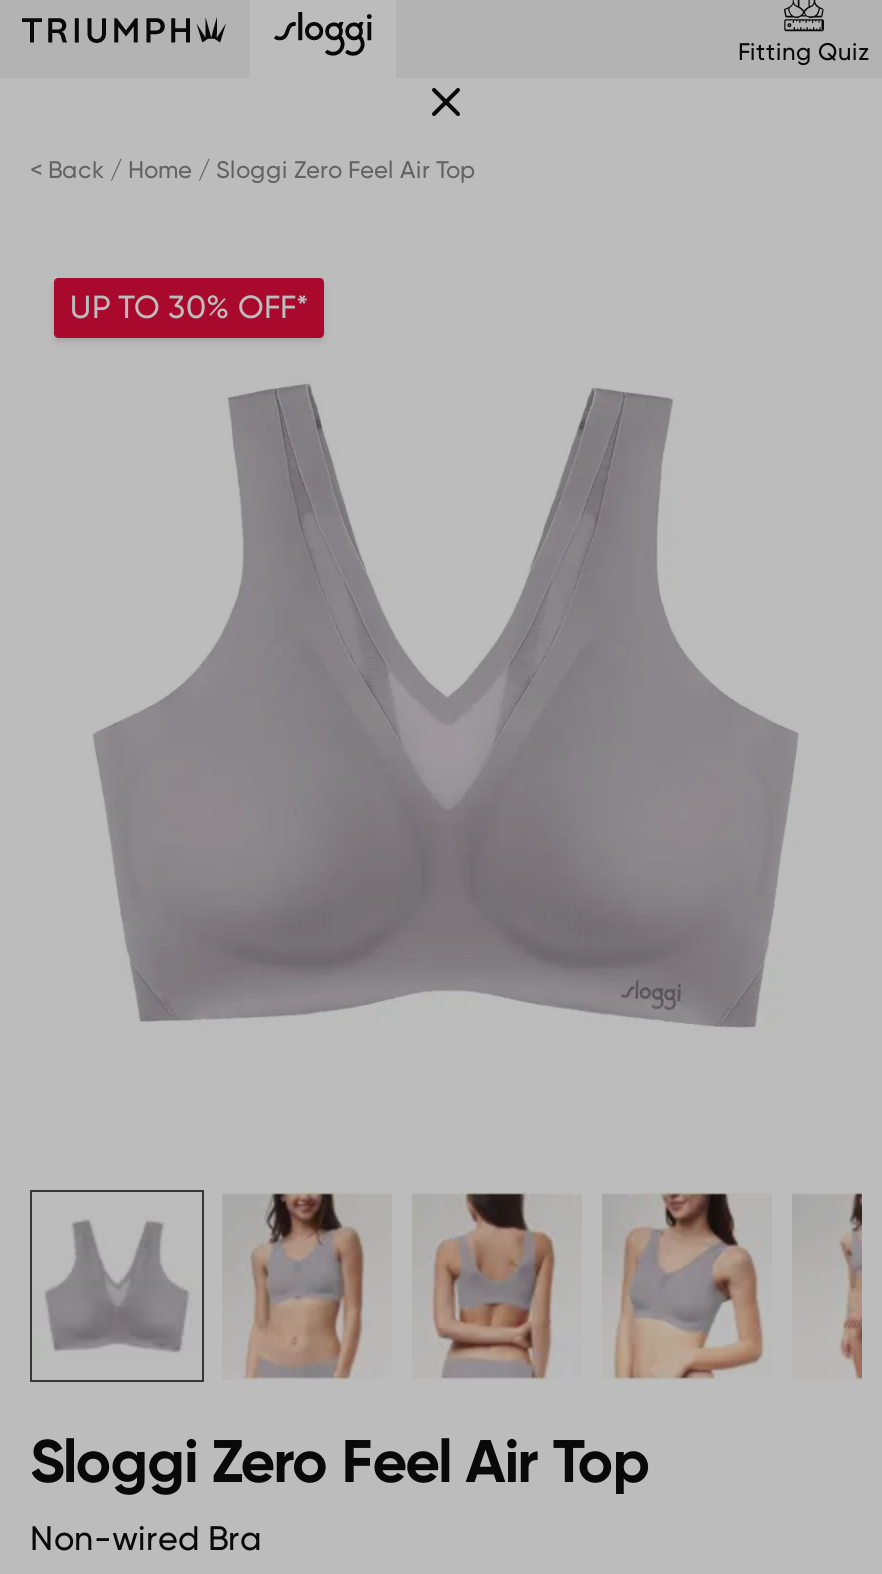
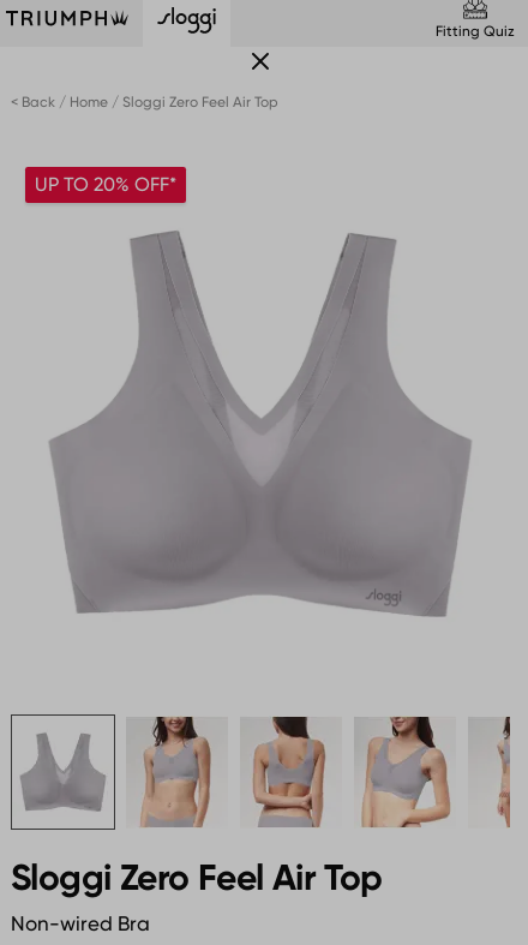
[70,288,308,326] UP TO 30% OFF* -> [35,173,176,196] UP TO 20% OFF*

